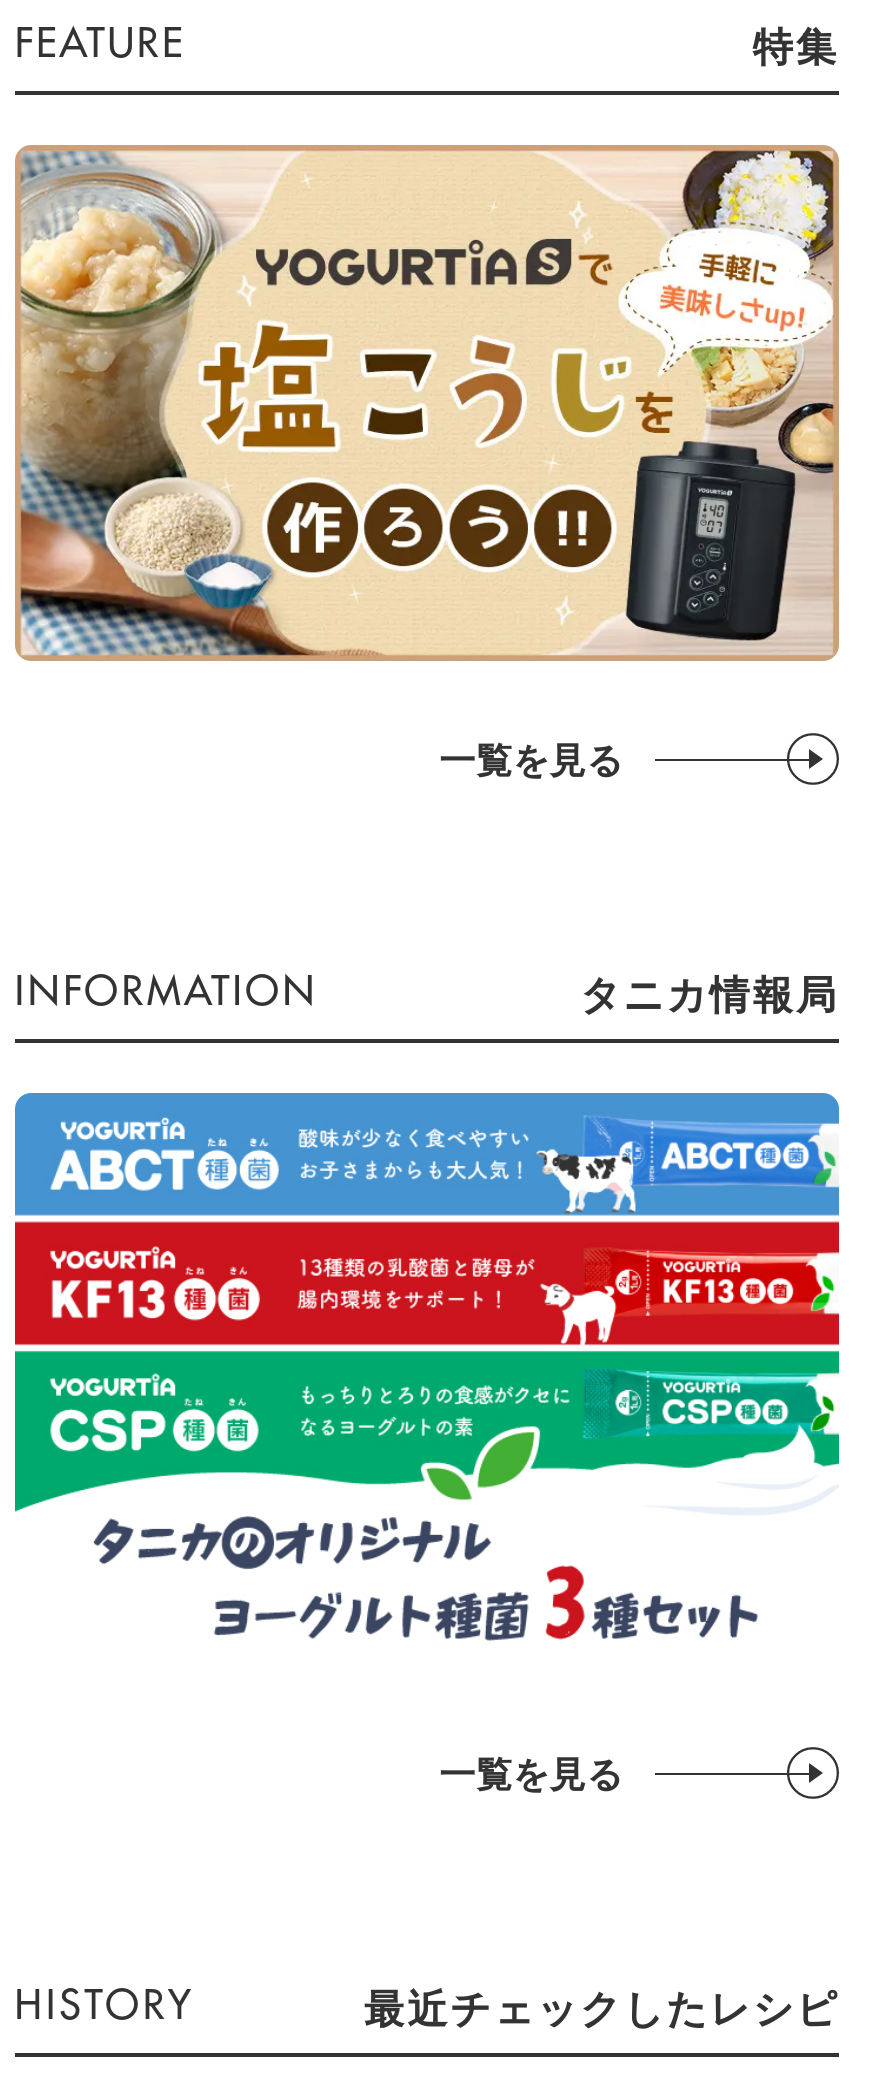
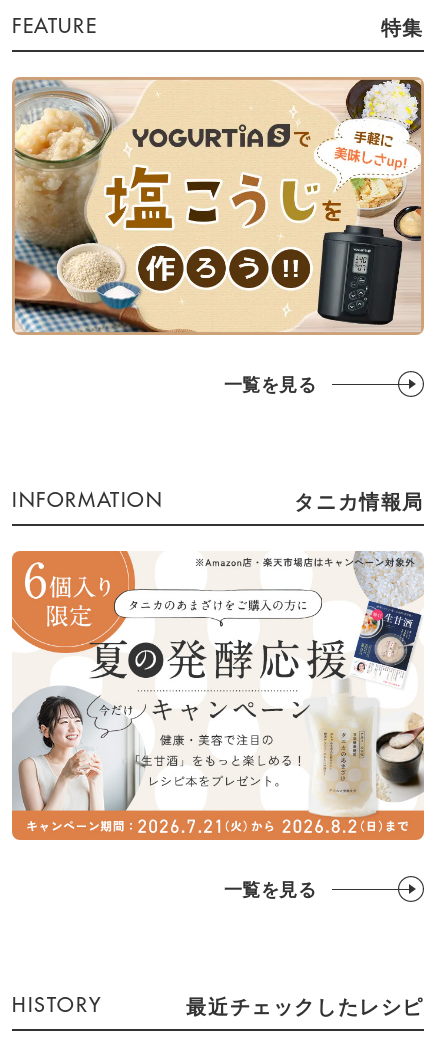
[13,1091,841,1671] [image] -> [11,550,425,841] [image]

